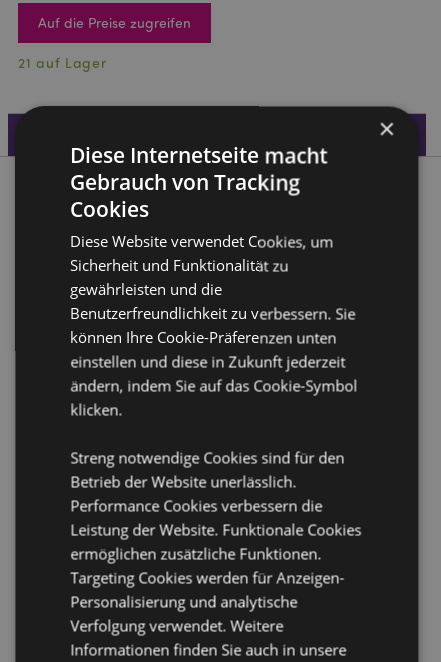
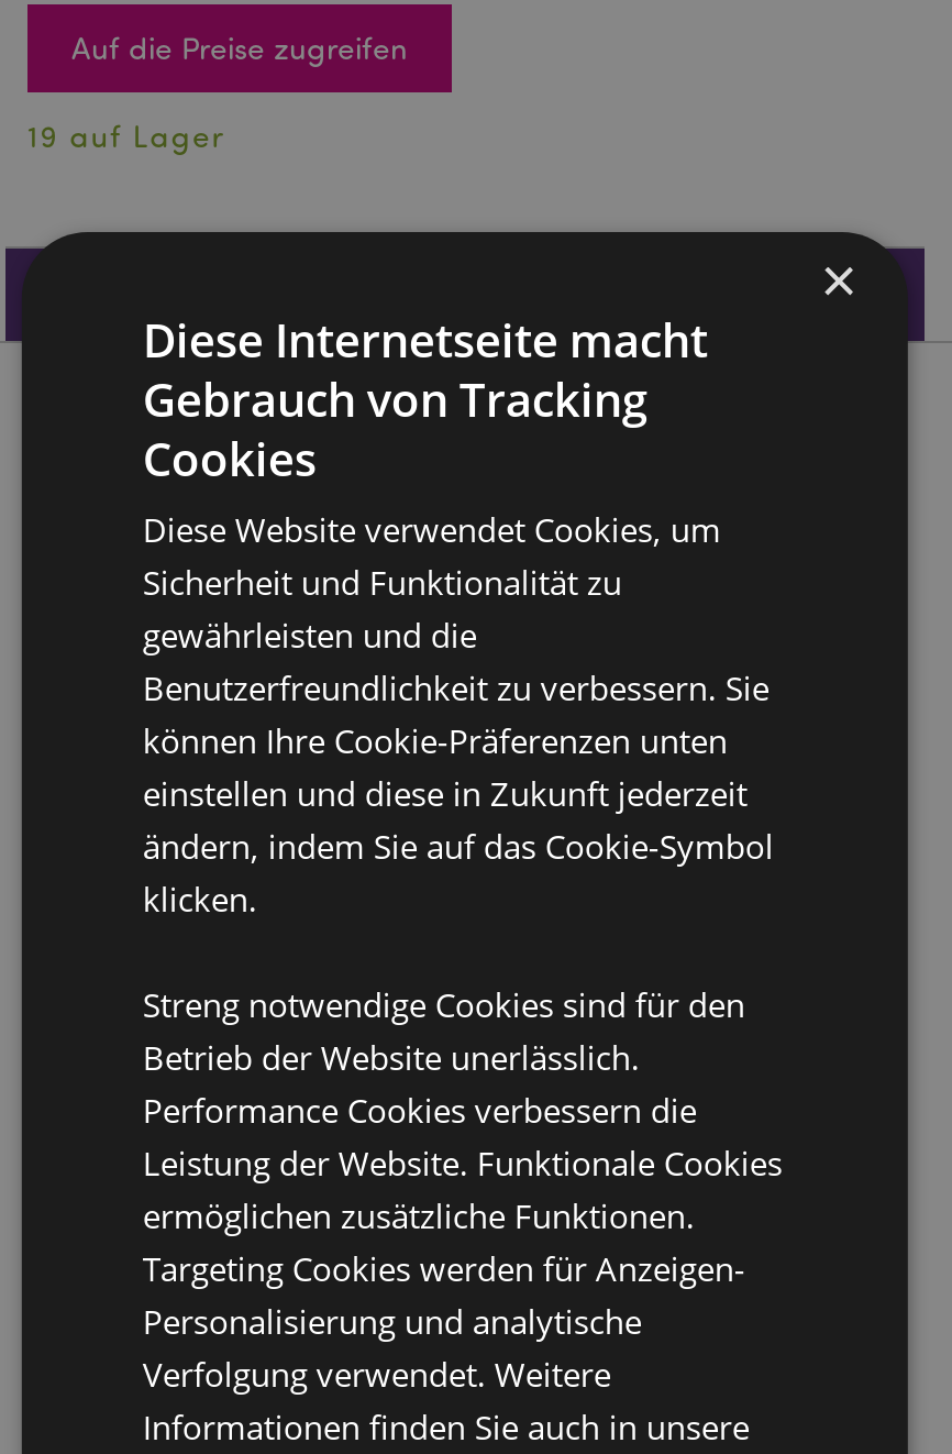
[18,54,106,71] 21 auf Lager -> [27,117,224,154] 19 auf Lager

